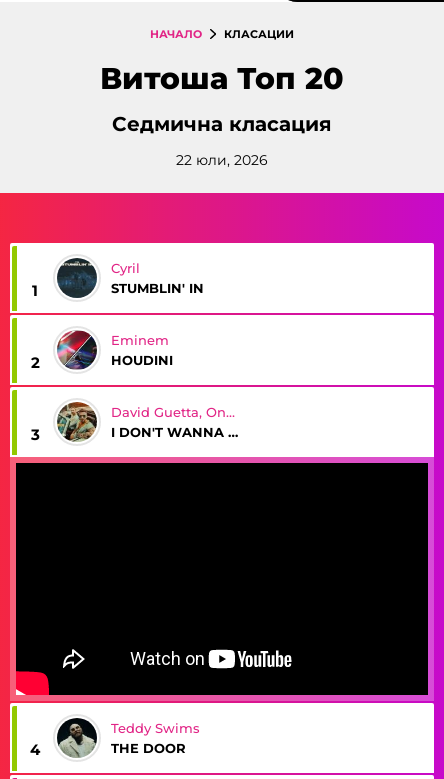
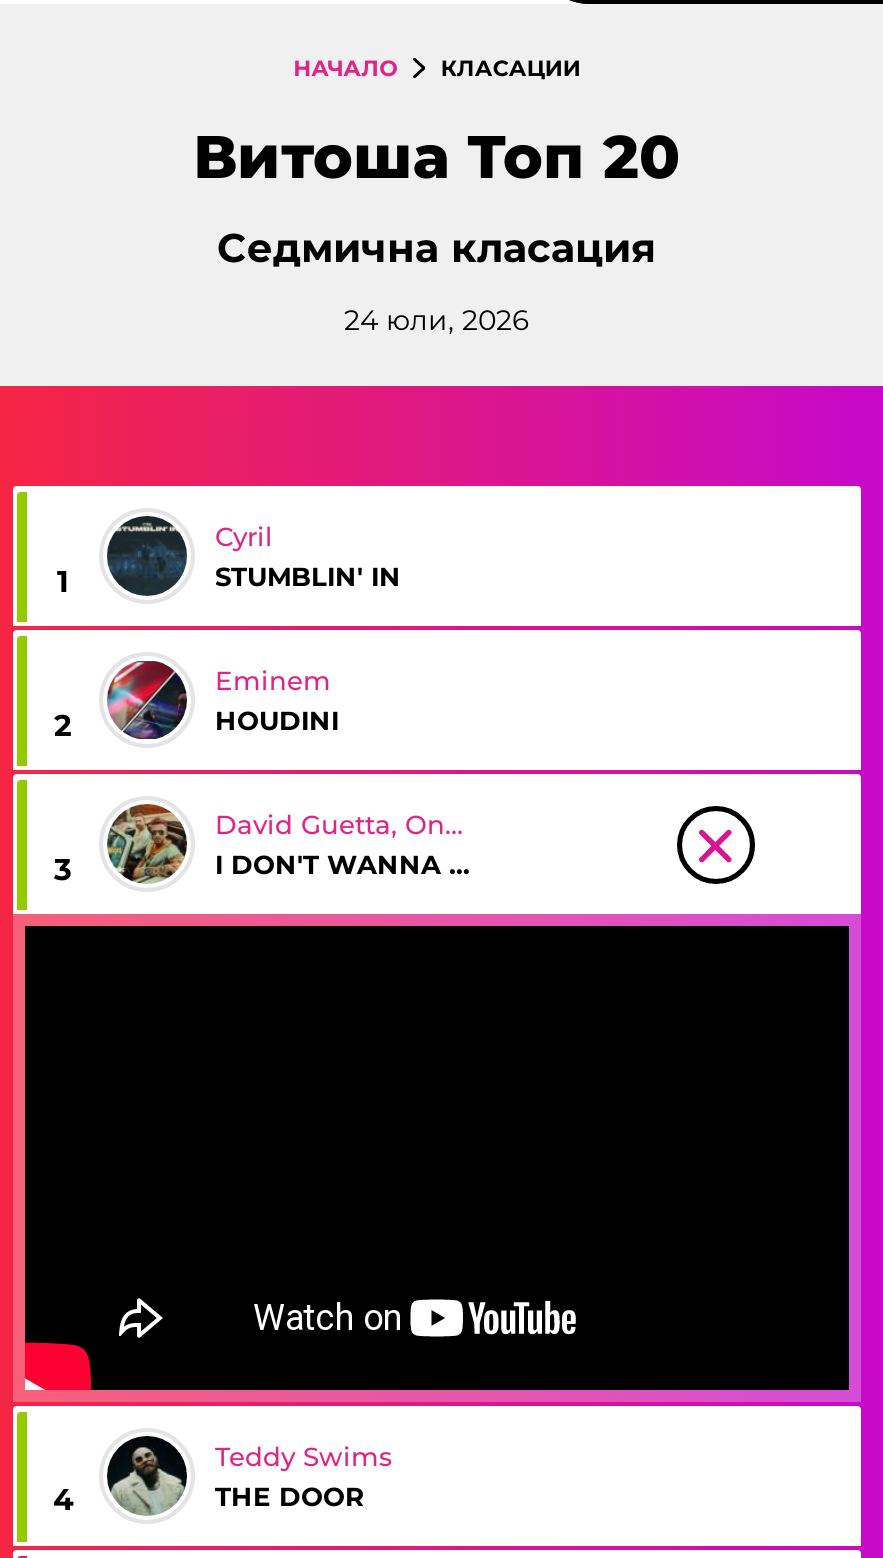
[176,151,268,169] 22 юли, 2026 -> [344,302,530,338] 24 юли, 2026
none -> [675,804,757,886] [image]

